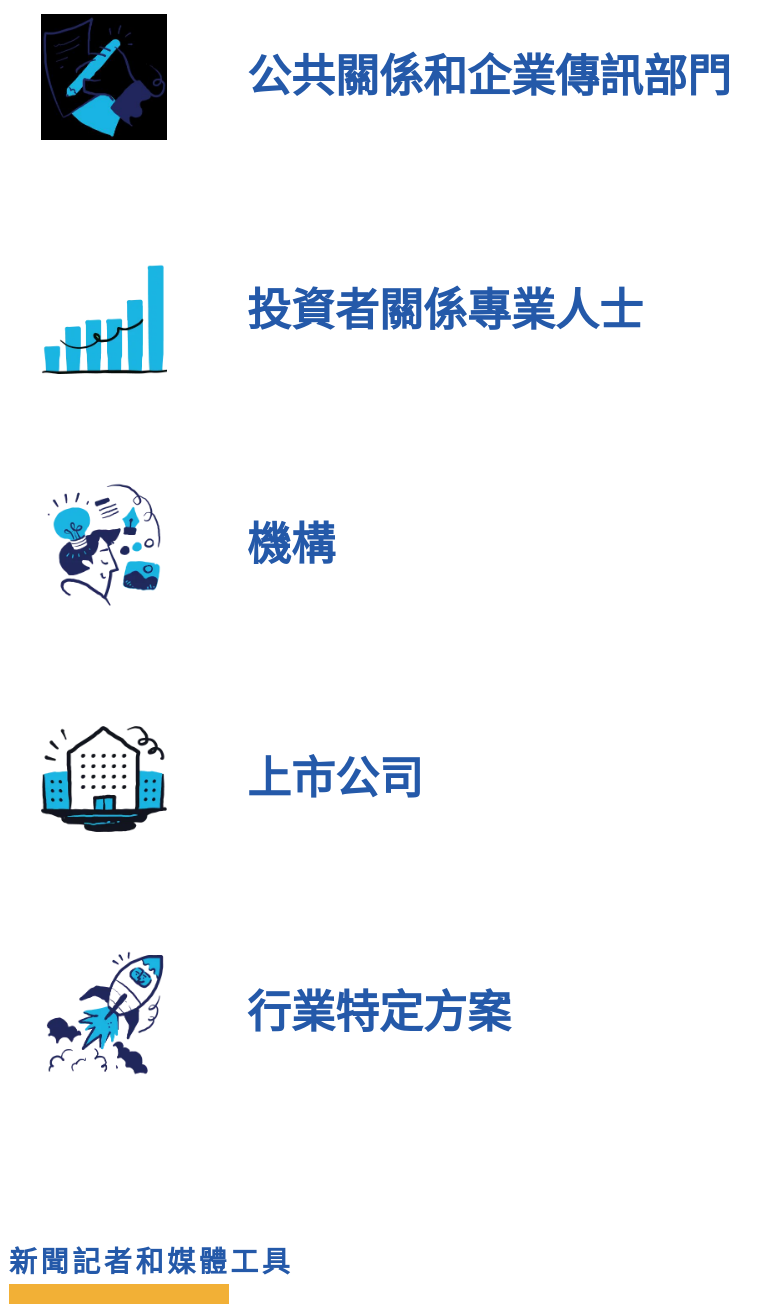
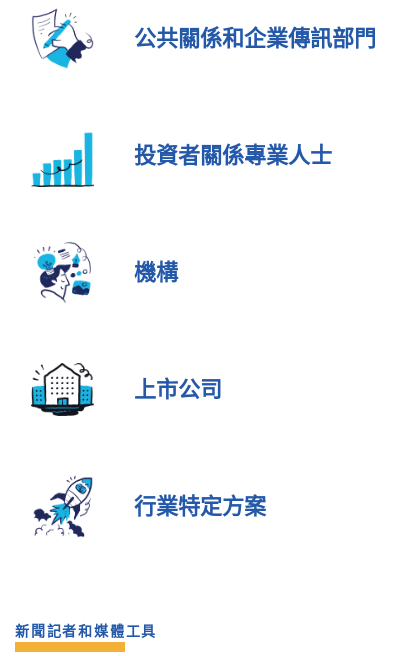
[39,12,169,142] [image] -> [31,7,94,70] [image]

